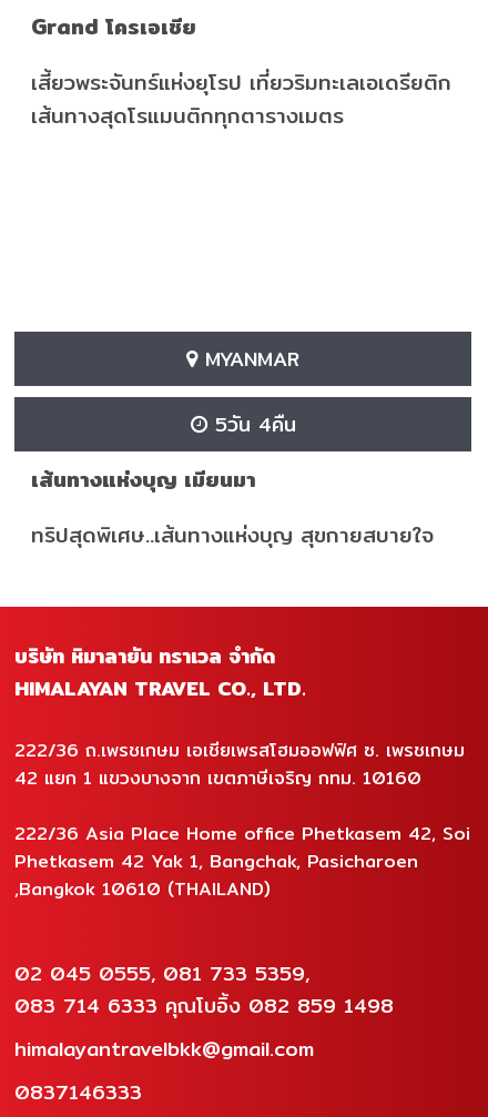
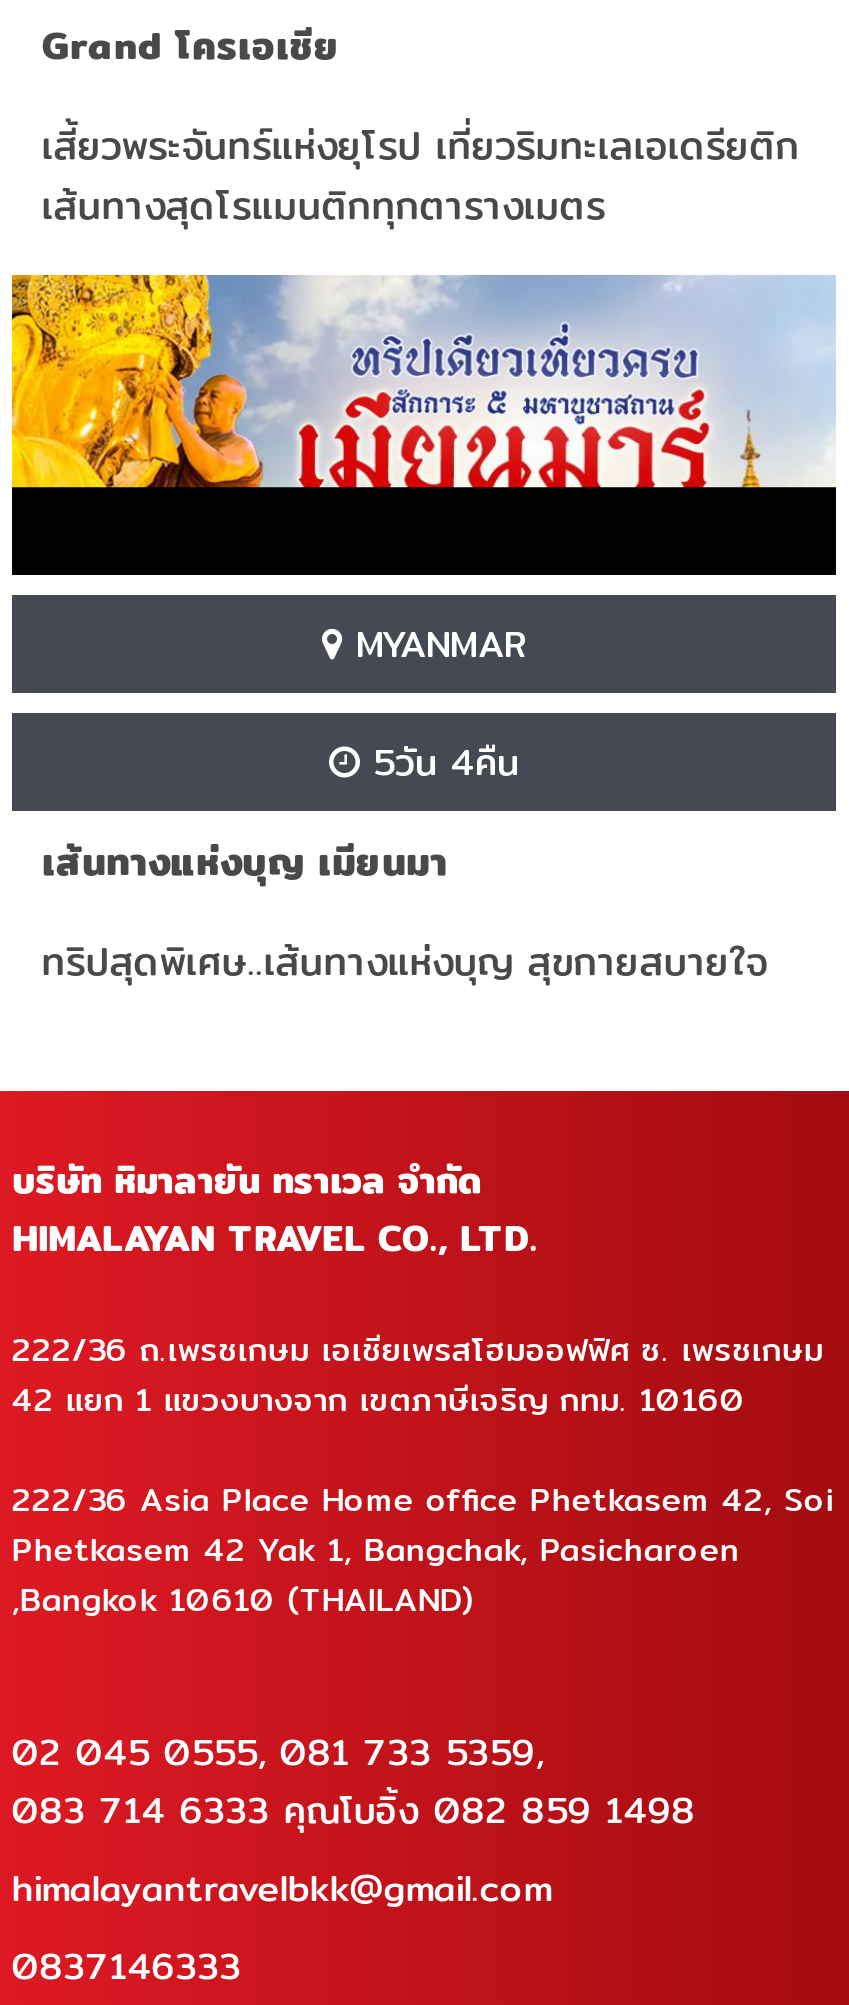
none -> [10,273,838,577] [image]

